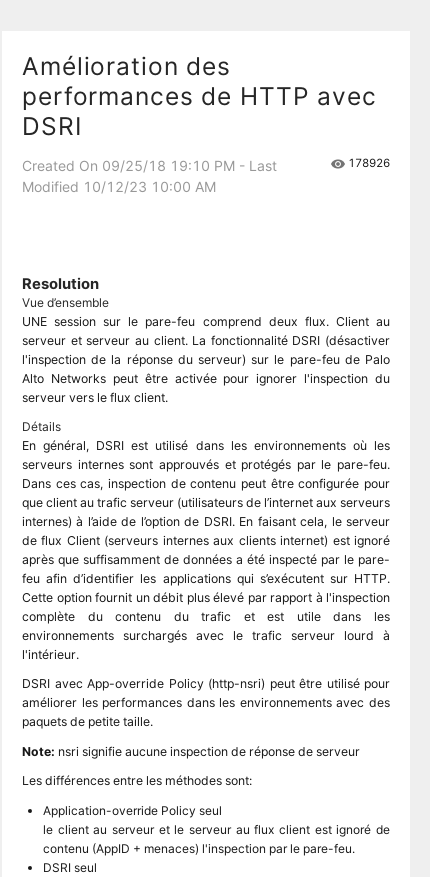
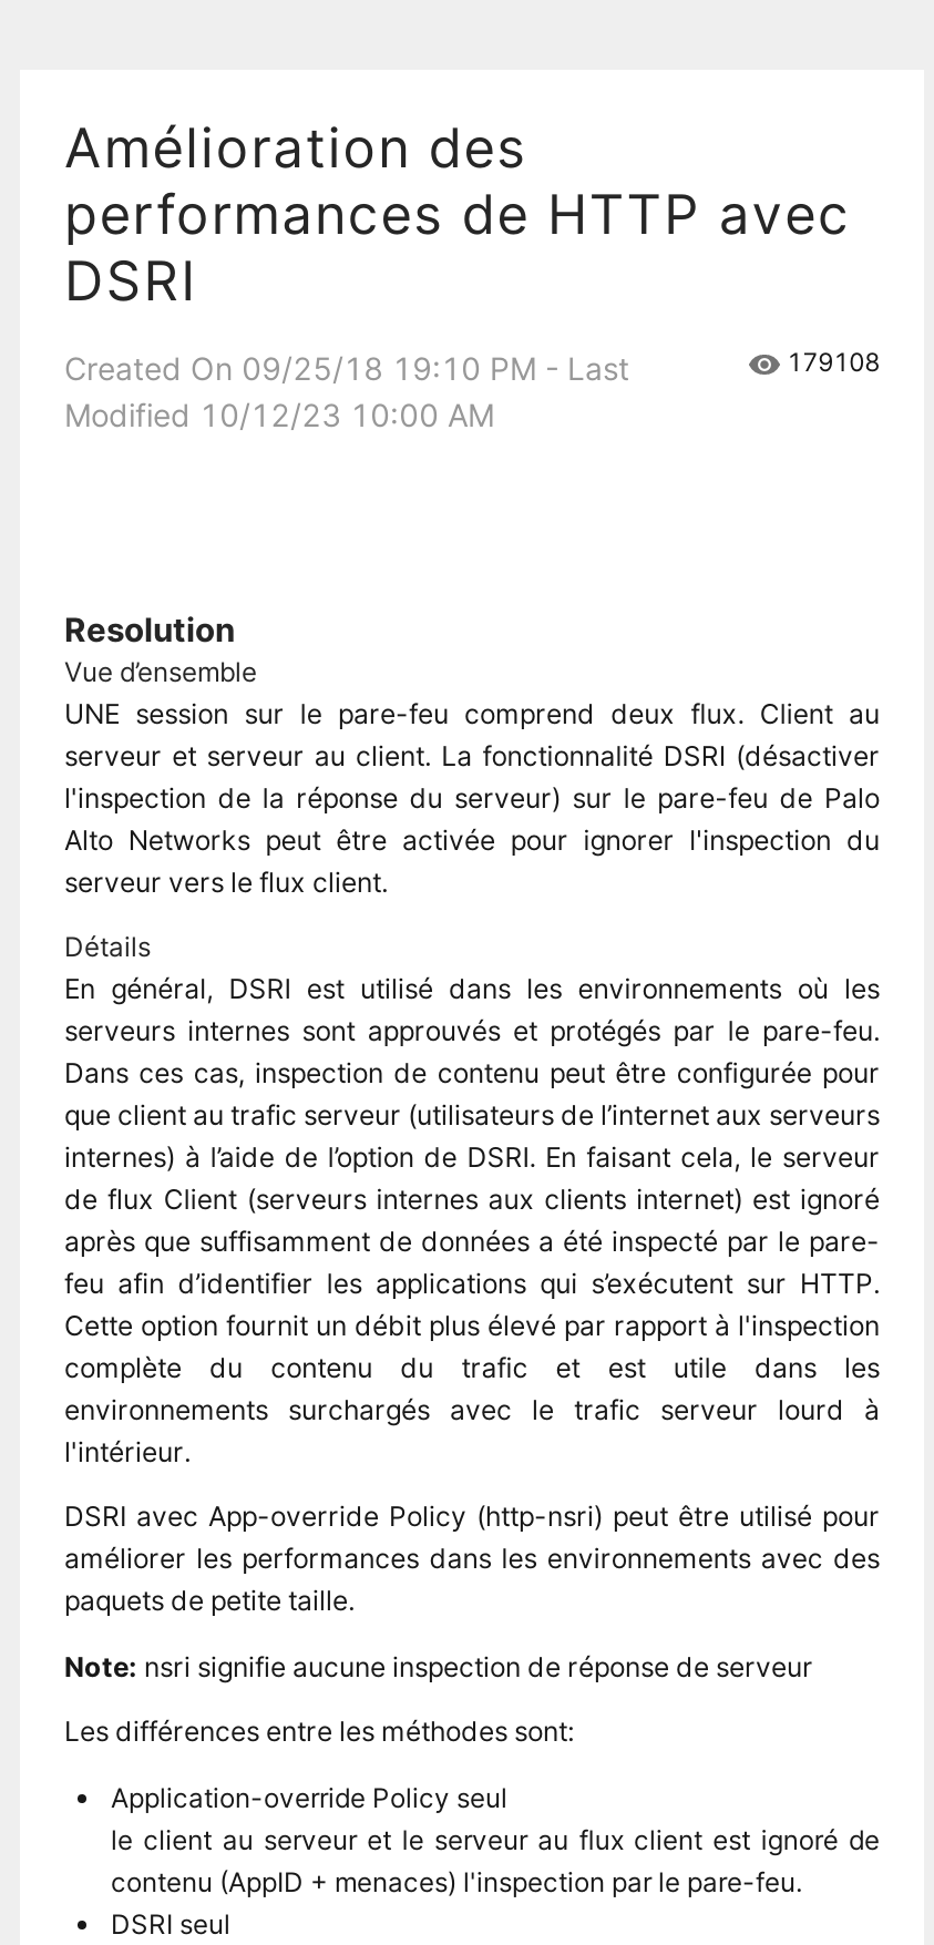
[348,156,390,170] 178926 -> [787,347,880,378] 179108

